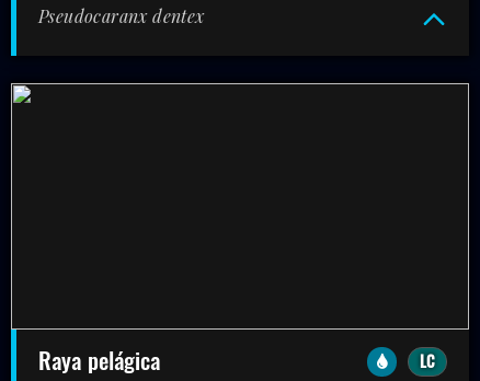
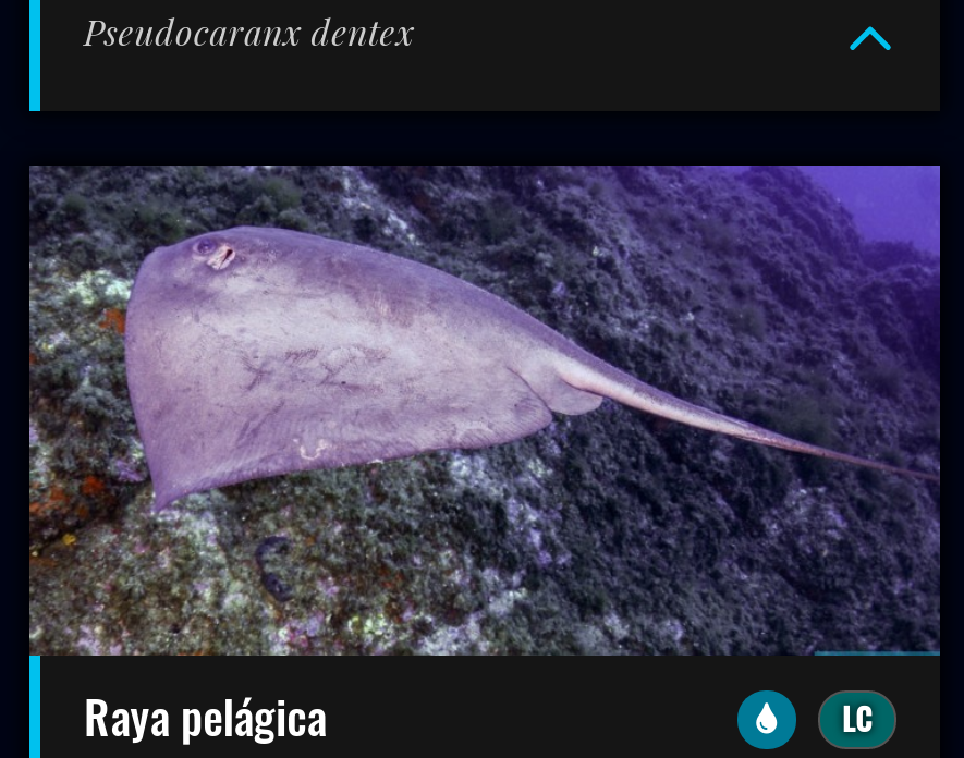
none -> [29,163,942,658] [image]

